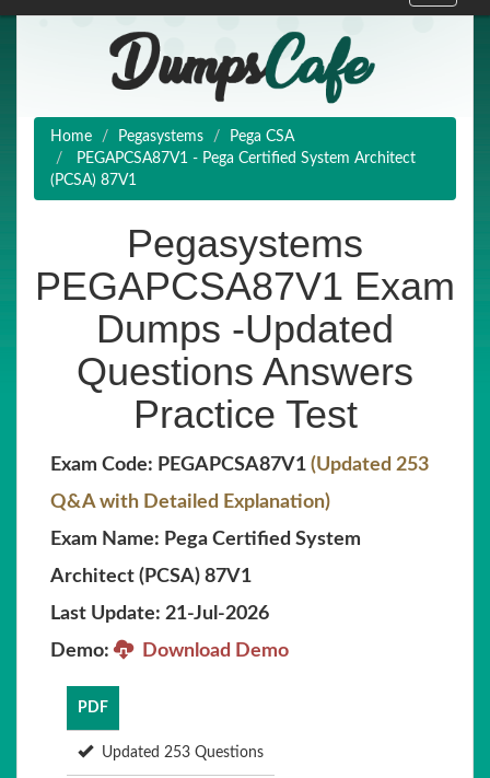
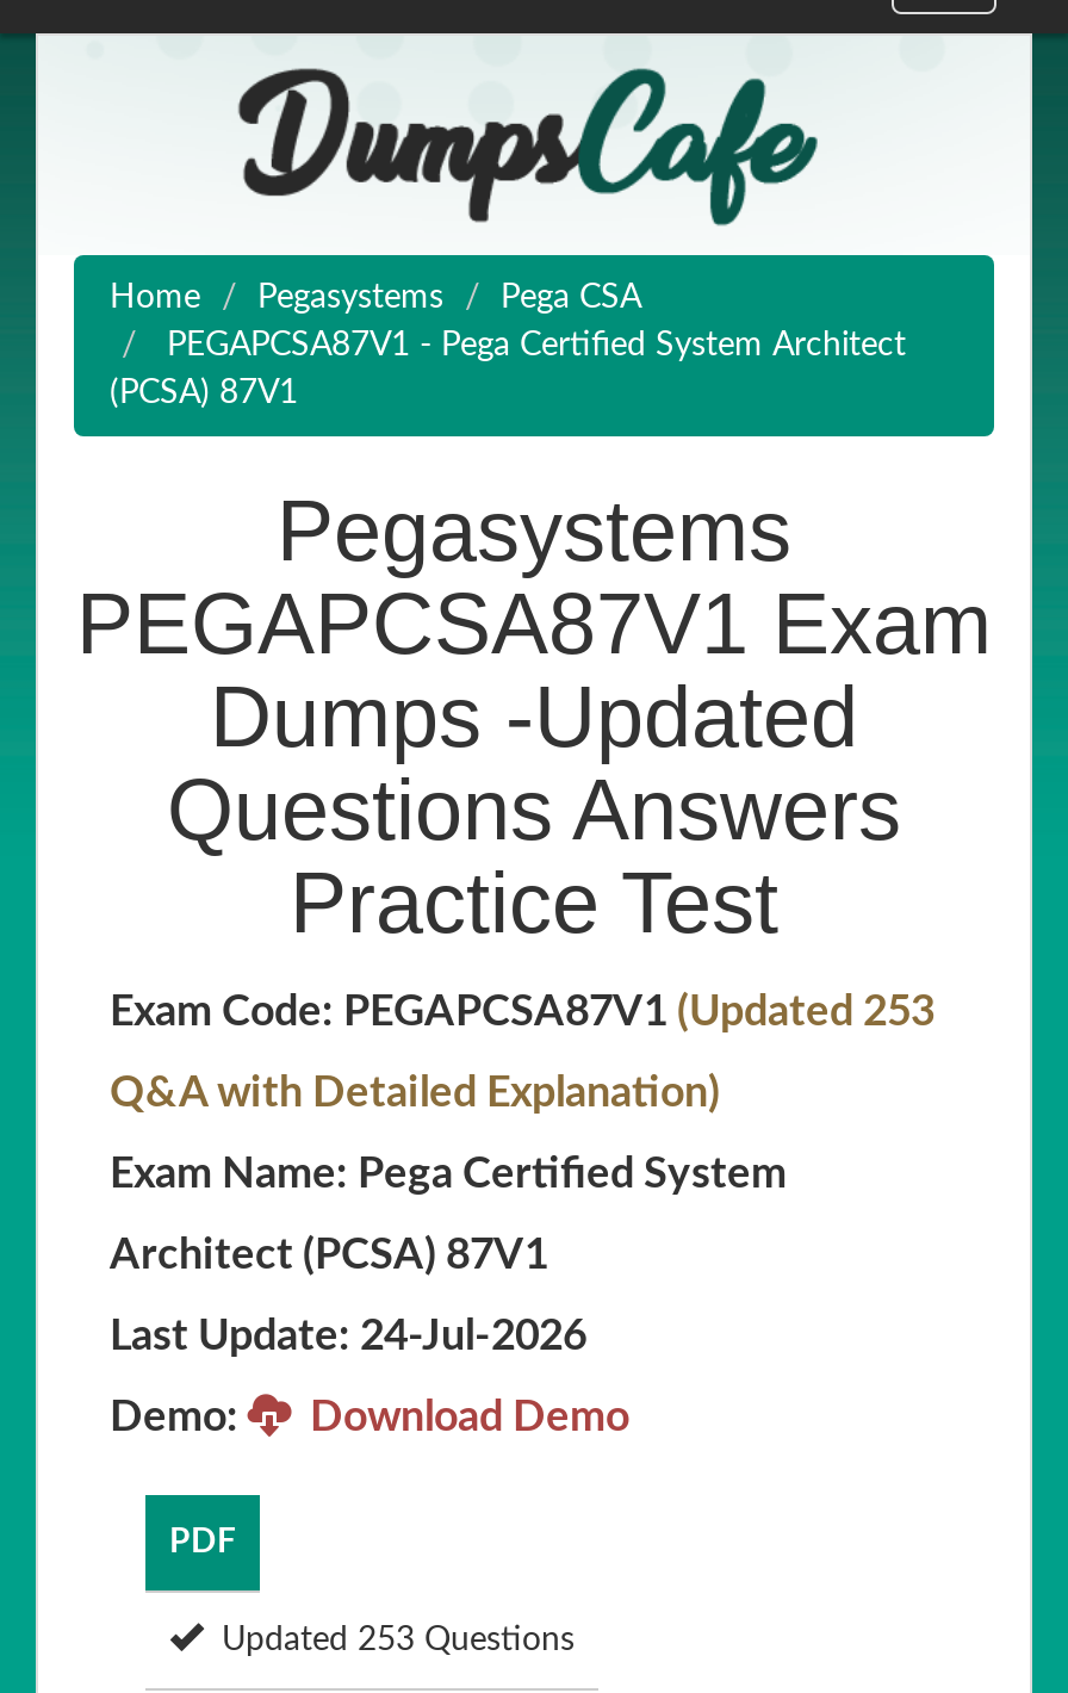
[50,604,269,624] Last Update: 21-Jul-2026 -> [110,1316,586,1359] Last Update: 24-Jul-2026

